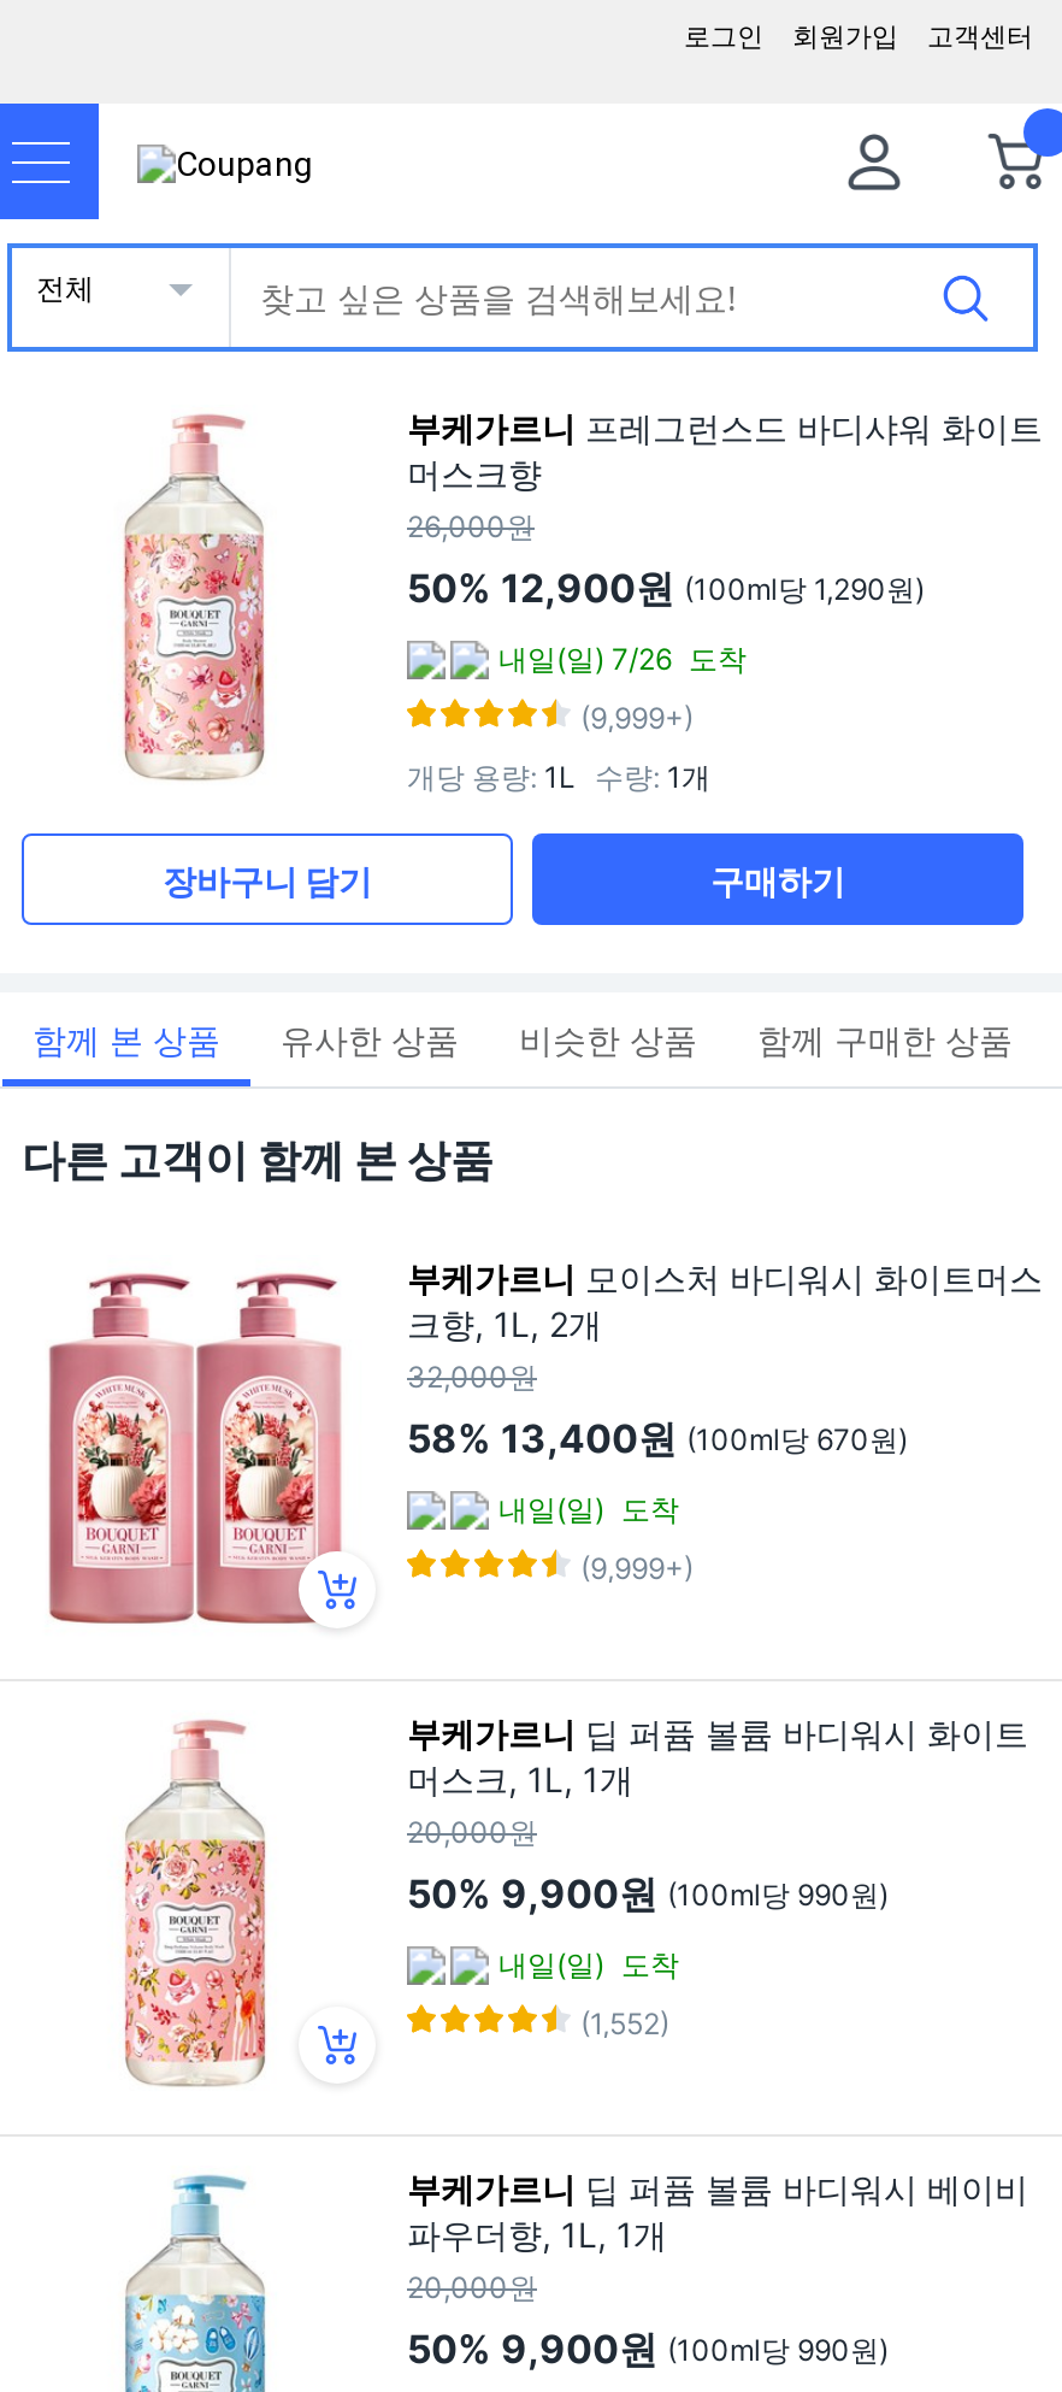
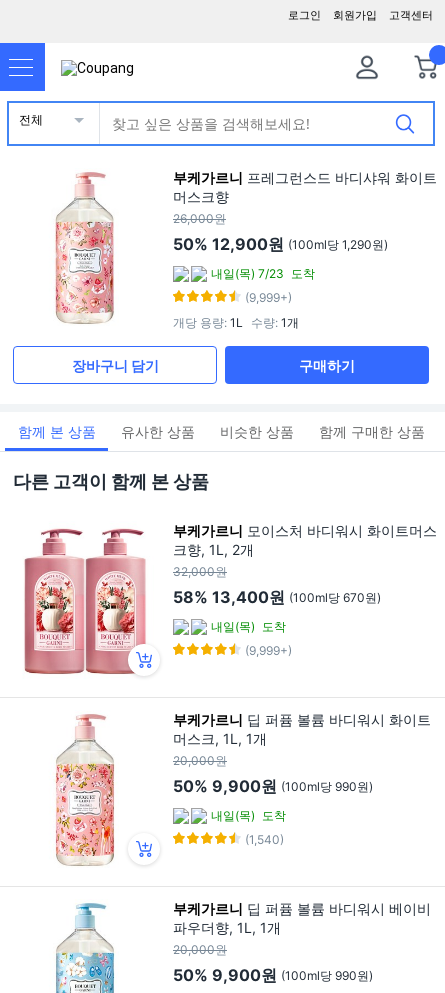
[498,640,747,676] 내일(일) 7/26 도착 -> [211,266,315,281] 내일(목) 7/23 도착
[498,1491,679,1527] 내일(일) 도착 -> [211,619,286,634] 내일(목) 도착
[498,1946,679,1982] 내일(일) 도착 -> [211,808,286,823] 내일(목) 도착
[580,2004,669,2041] (1,552) -> [245,832,284,847] (1,540)

